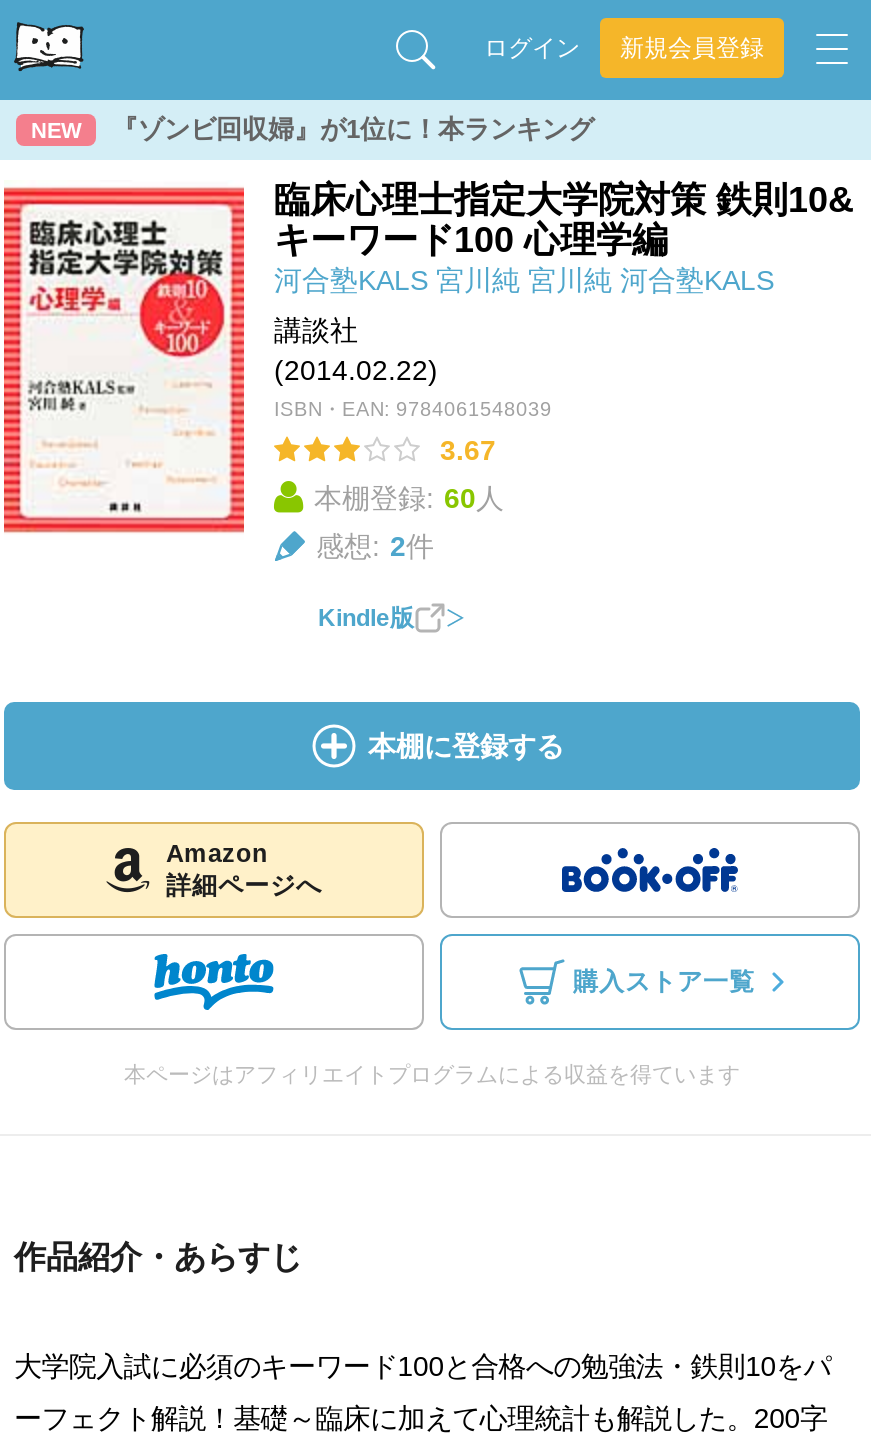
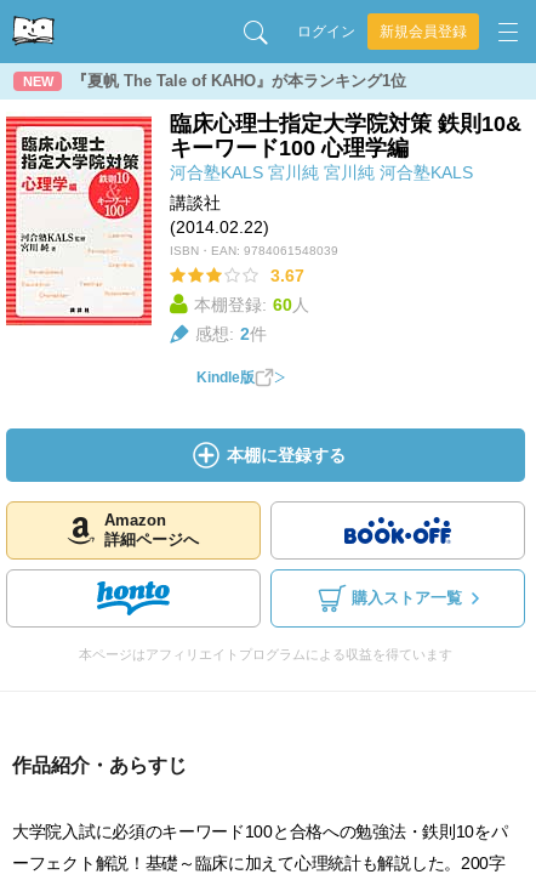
[112,114,594,144] 『ゾンビ回収婦』が1位に！本ランキング -> [72,72,406,90] 『夏帆 The Tale of KAHO』が本ランキング1位

